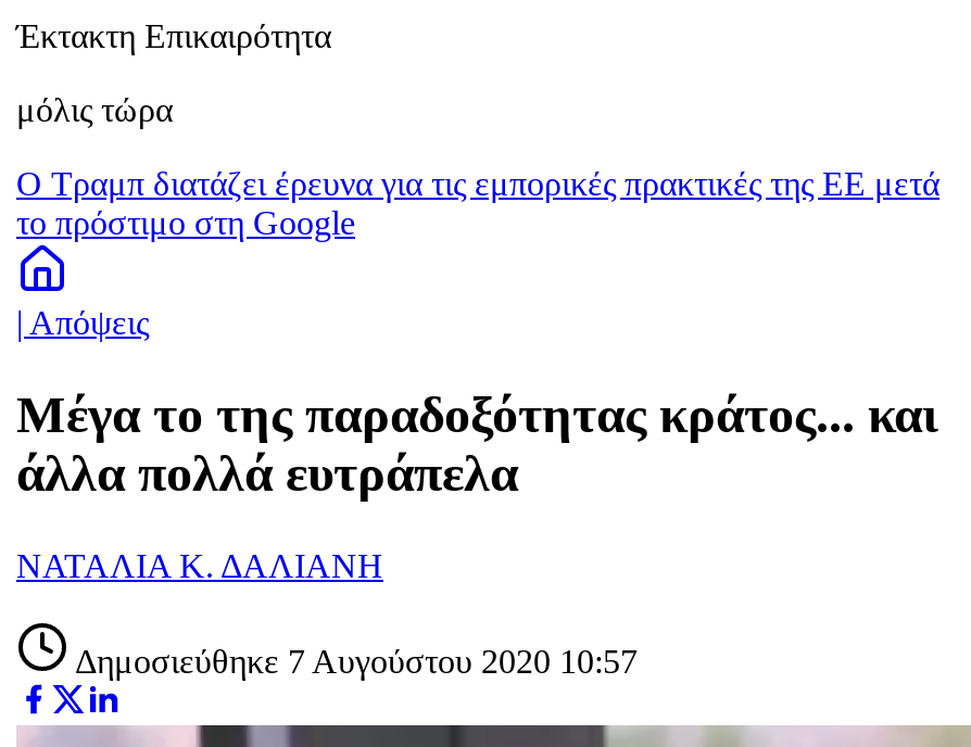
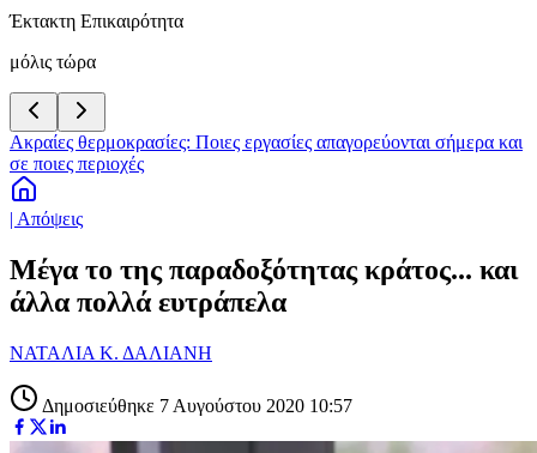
[16,165,940,241] Ο Τραμπ διατάζει έρευνα για τις εμπορικές πρακτικές της ΕΕ μετά | το πρόστιμο στη Google -> [10,132,523,174] Ακραίες θερμοκρασίες: Ποιες εργασίες απαγορεύονται σήμερα και | σε ποιες περιοχές

